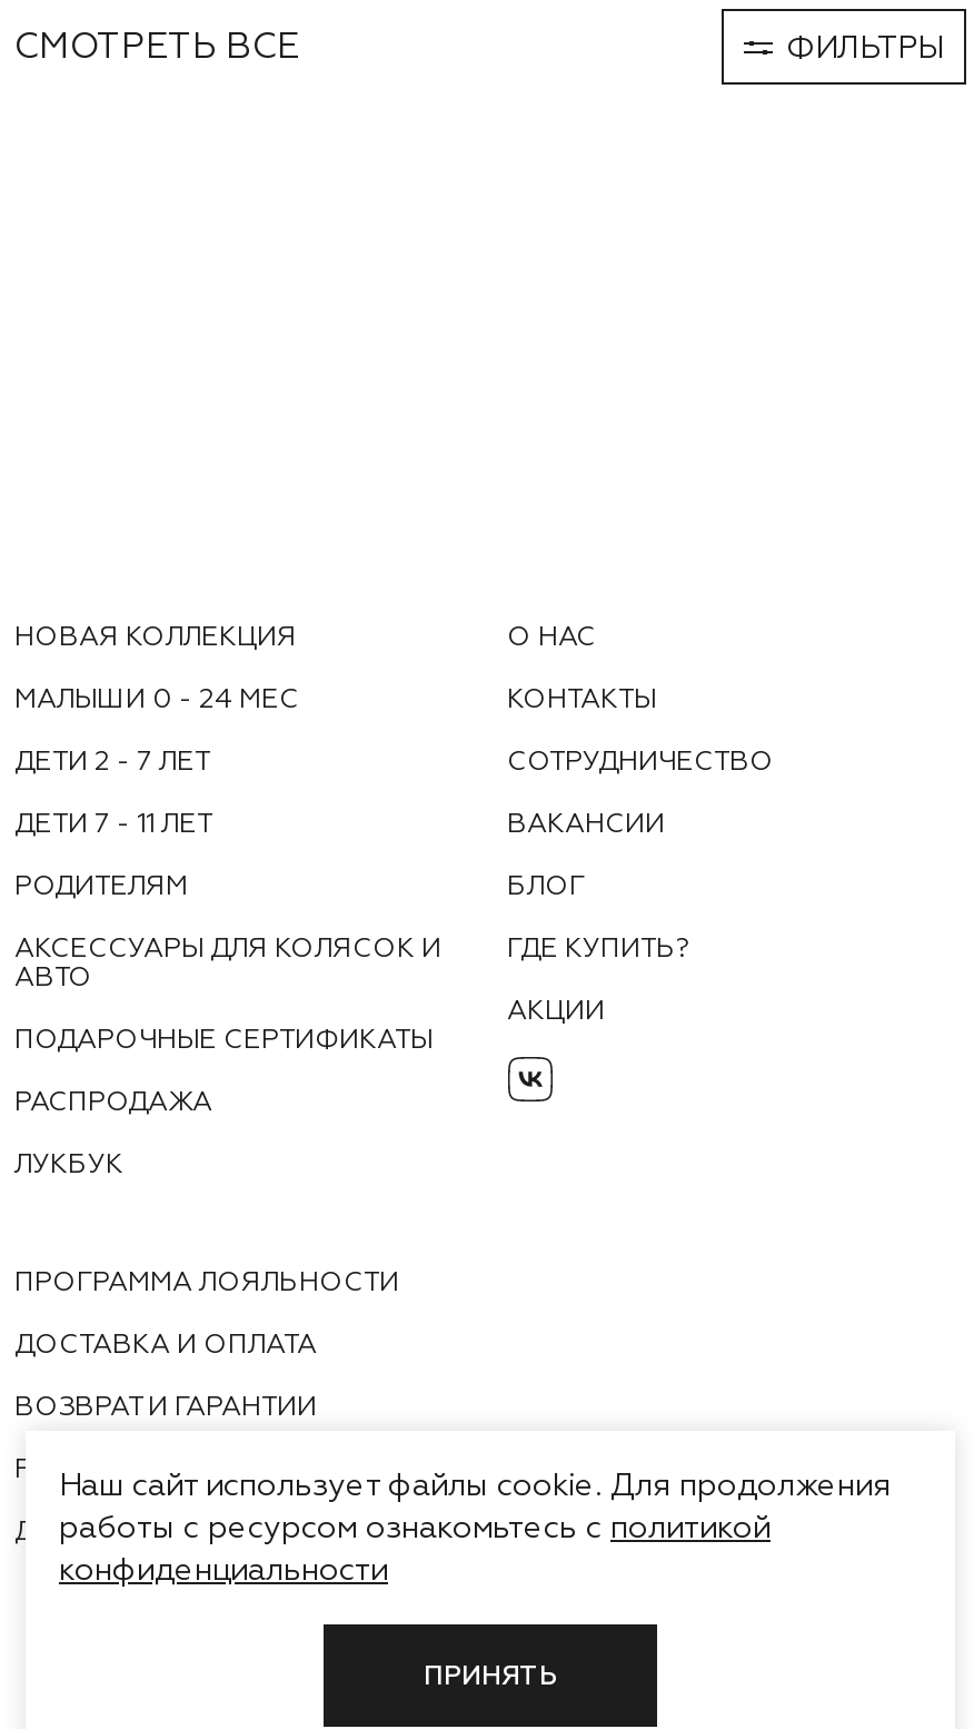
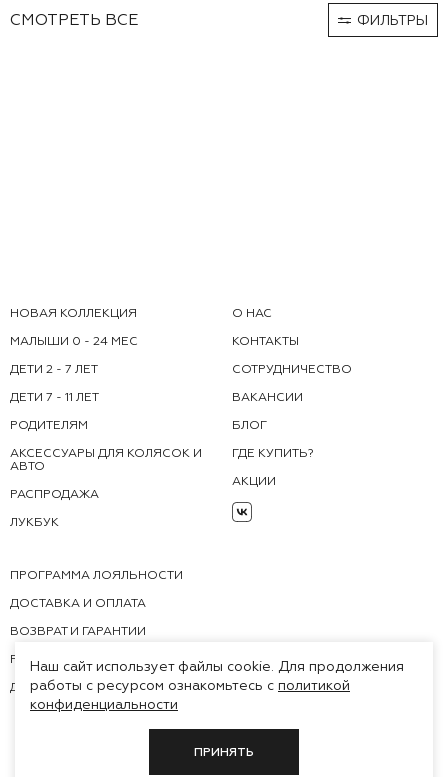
moved [14,621,441,992] -> [10,306,202,473]: НОВАЯ КОЛЛЕКЦИЯ | ДЕТИ 2 - 7 ЛЕТ | РОДИТЕЛЯМ | АКСЕССУАРЫ ДЛЯ КОЛЯСОК И | АВТО
moved [507,621,774,1026] -> [231,306,351,488]: О НАС | КОНТАКТЫ | СОТРУДНИЧЕСТВО | ВАКАНСИИ | БЛОГ | ГДЕ КУПИТЬ? | АКЦИИ
[14,1024,433,1055] ПОДАРОЧНЫЕ СЕРТИФИКАТЫ -> none

